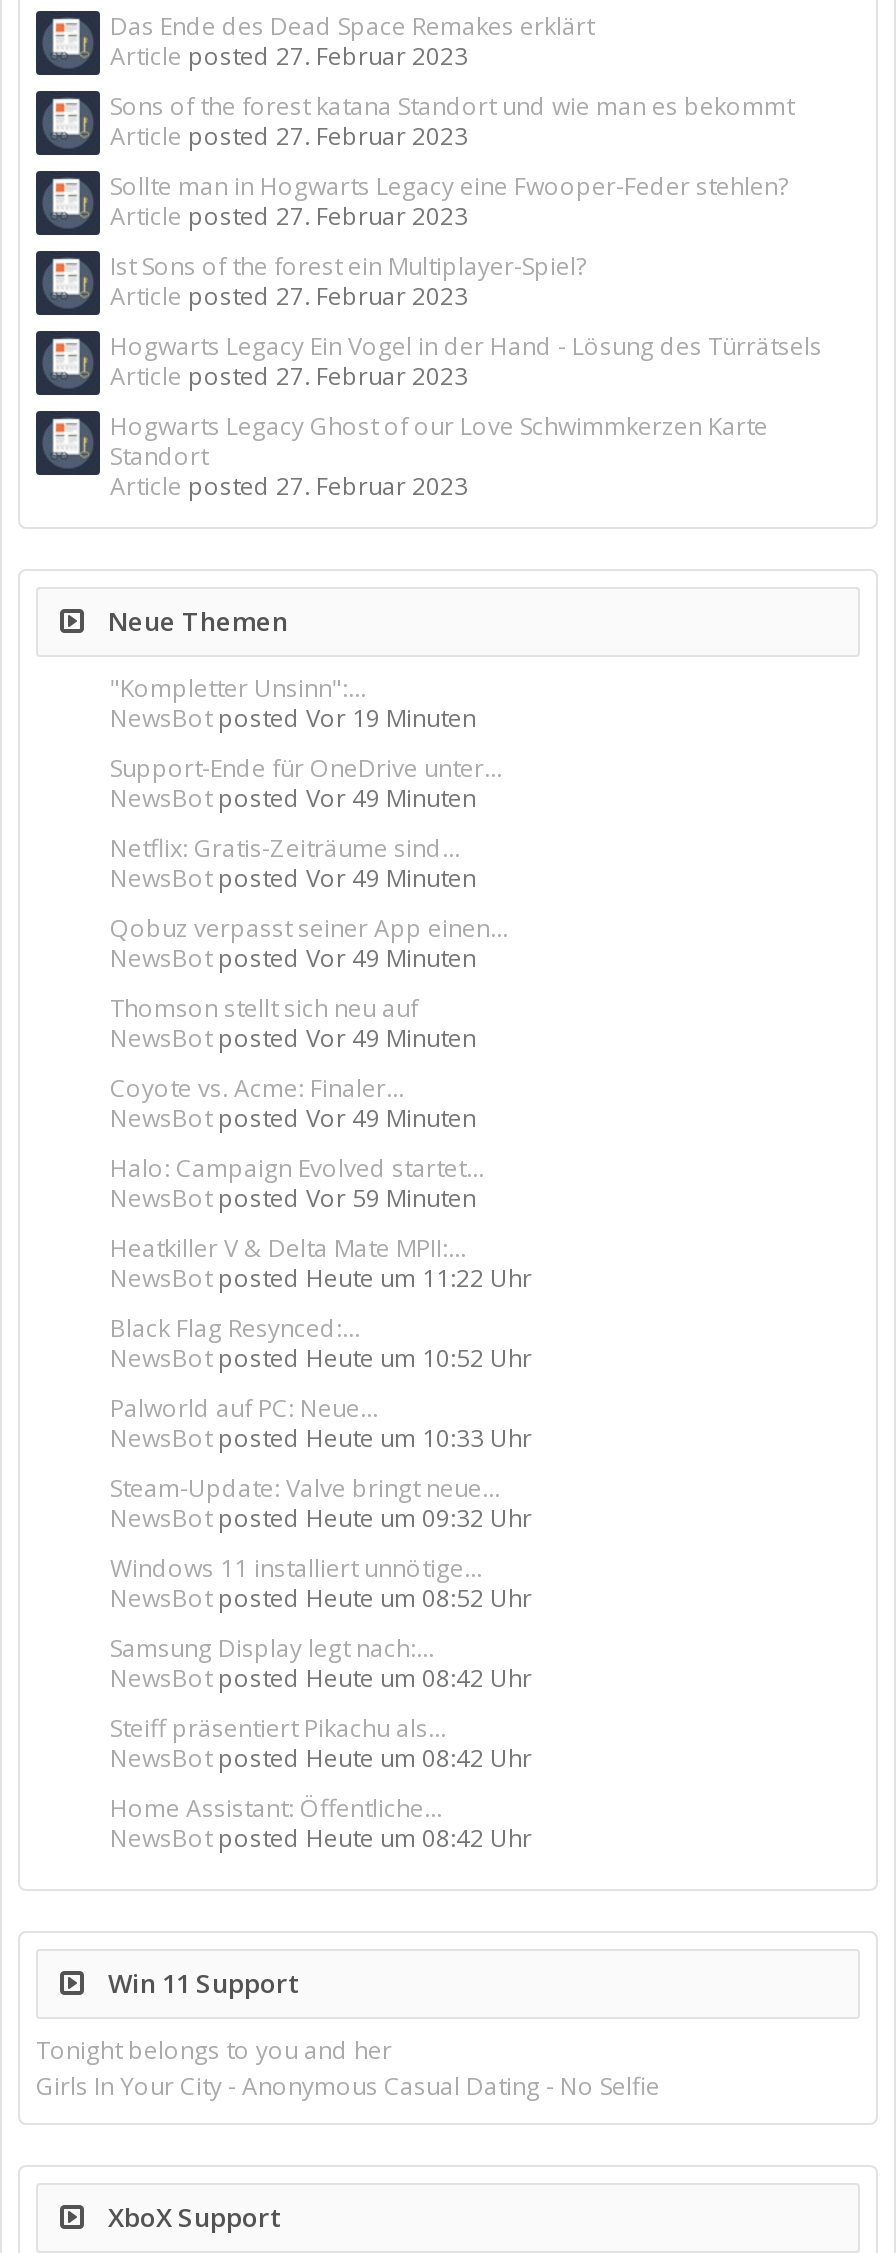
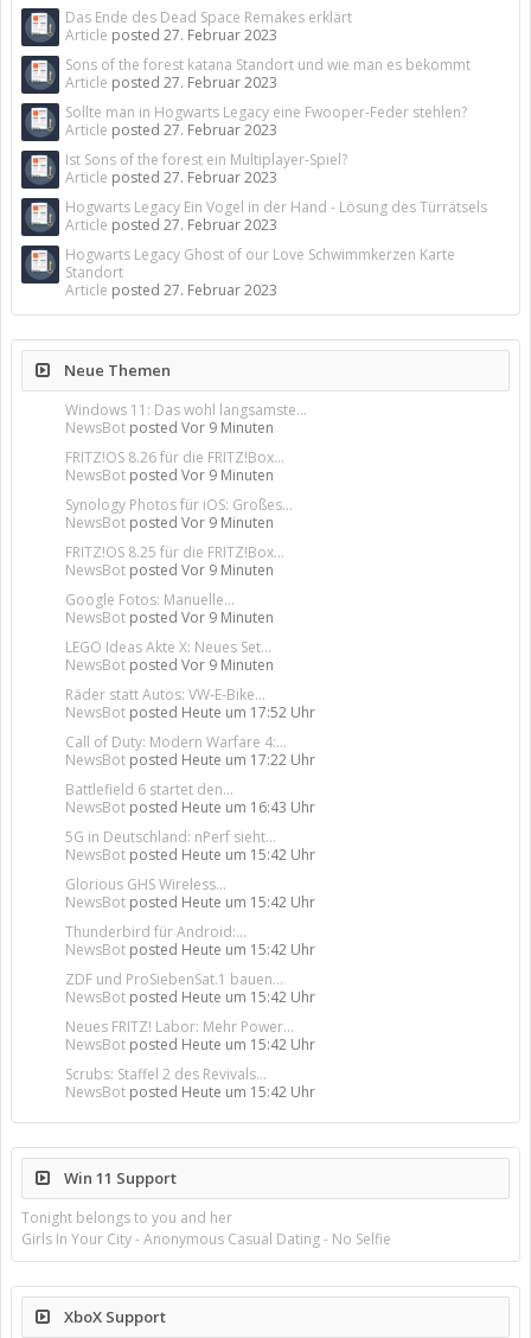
[110,671,476,735] "Kompletter Unsinn":... | NewsBot posted Vor 19 Minuten -> [65,400,307,438] Windows 11: Das wohl langsamste... | NewsBot posted Vor 9 Minuten
[110,751,502,815] Support-Ende für OneDrive unter... | NewsBot posted Vor 49 Minuten -> [65,447,284,485] FRITZ!OS 8.26 für die FRITZ!Box... | NewsBot posted Vor 9 Minuten
[110,831,476,895] Netflix: Gratis-Zeiträume sind... | NewsBot posted Vor 49 Minuten -> [65,495,293,533] Synology Photos für iOS: Großes... | NewsBot posted Vor 9 Minuten
[110,911,508,975] Qobuz verpasst seiner App einen... | NewsBot posted Vor 49 Minuten -> [65,542,284,580] FRITZ!OS 8.25 für die FRITZ!Box... | NewsBot posted Vor 9 Minuten
[110,991,476,1055] Thomson stellt sich neu auf | NewsBot posted Vor 49 Minuten -> [65,590,274,627] Google Fotos: Manuelle... | NewsBot posted Vor 9 Minuten
[110,1071,476,1135] Coyote vs. Acme: Finaler... | NewsBot posted Vor 49 Minuten -> [65,637,274,675] LEGO Ideas Akte X: Neues Set... | NewsBot posted Vor 9 Minuten
[110,1151,484,1215] Halo: Campaign Evolved startet... | NewsBot posted Vor 59 Minuten -> [65,684,315,722] Räder statt Autos: VW‑E‑Bike... | NewsBot posted Heute um 17:52 Uhr
[110,1231,532,1295] Heatkiller V & Delta Mate MPII:... | NewsBot posted Heute um 11:22 Uhr -> [65,732,315,770] Call of Duty: Modern Warfare 4:... | NewsBot posted Heute um 17:22 Uhr
[110,1311,532,1375] Black Flag Resynced:... | NewsBotposted Heute um 10:52 Uhr -> [65,779,315,817] Battlefield 6 startet den... | NewsBotposted Heute um 16:43 Uhr
[110,1391,532,1455] Palworld auf PC: Neue... | NewsBot posted Heute um 10:33 Uhr -> [65,827,315,865] 5G in Deutschland: nPerf sieht... | NewsBot posted Heute um 15:42 Uhr
[110,1471,532,1535] Steam-Update: Valve bringt neue... | NewsBot posted Heute um 09:32 Uhr -> [65,874,315,912] Glorious GHS Wireless... | NewsBot posted Heute um 15:42 Uhr
[110,1551,532,1615] Windows 11 installiert unnötige... | NewsBot posted Heute um 08:52 Uhr -> [65,922,315,960] Thunderbird für Android:... | NewsBot posted Heute um 15:42 Uhr
[110,1631,532,1695] Samsung Display legt nach:... | NewsBot posted Heute um 08:42 Uhr -> [65,969,315,1007] ZDF und ProSiebenSat.1 bauen... | NewsBot posted Heute um 15:42 Uhr
[110,1711,532,1775] Steiff präsentiert Pikachu als... | NewsBot posted Heute um 08:42 Uhr -> [65,1017,315,1055] Neues FRITZ! Labor: Mehr Power... | NewsBot posted Heute um 15:42 Uhr
[110,1791,532,1855] Home Assistant: Öffentliche... | NewsBot posted Heute um 08:42 Uhr -> [65,1064,315,1102] Scrubs: Staffel 2 des Revivals... | NewsBot posted Heute um 15:42 Uhr

